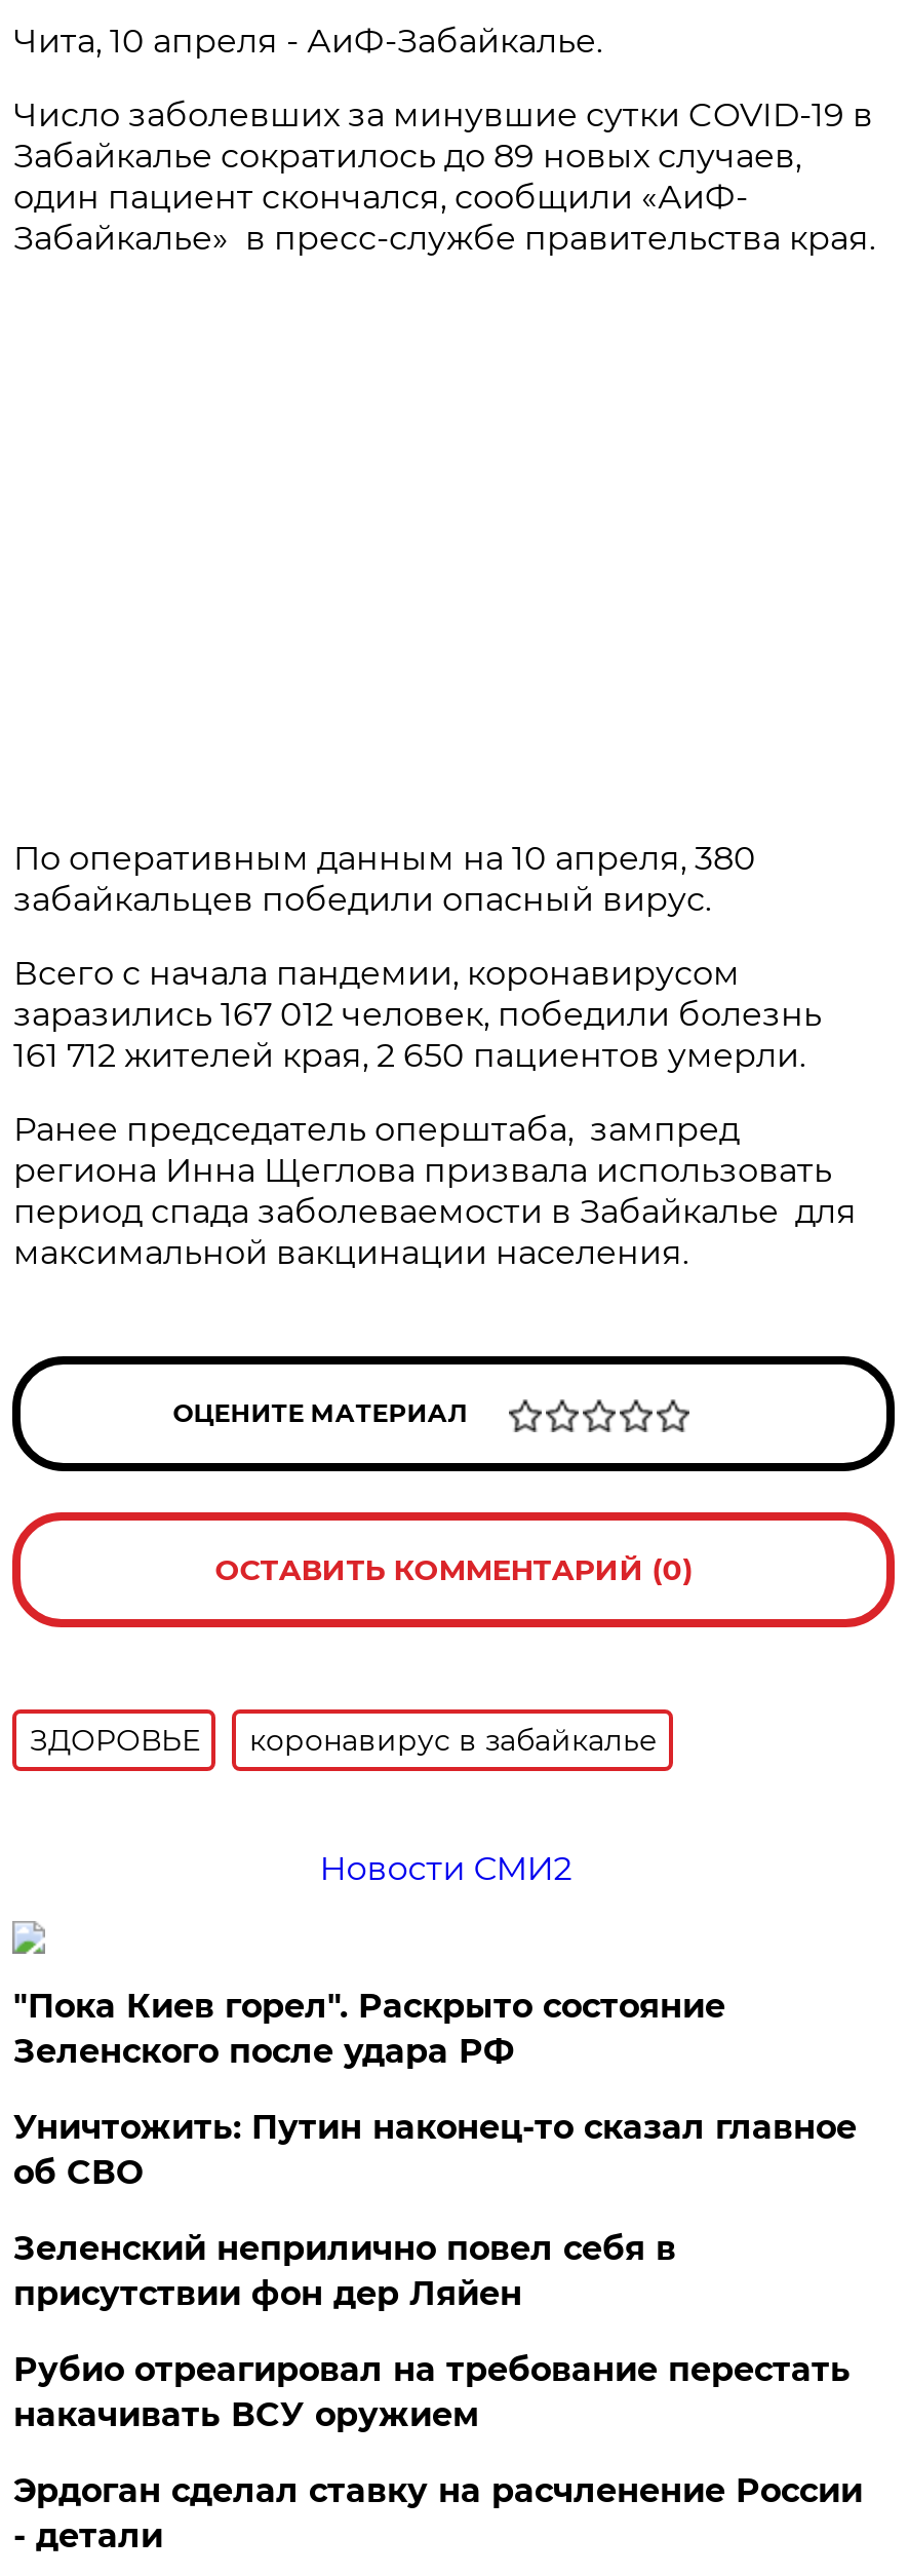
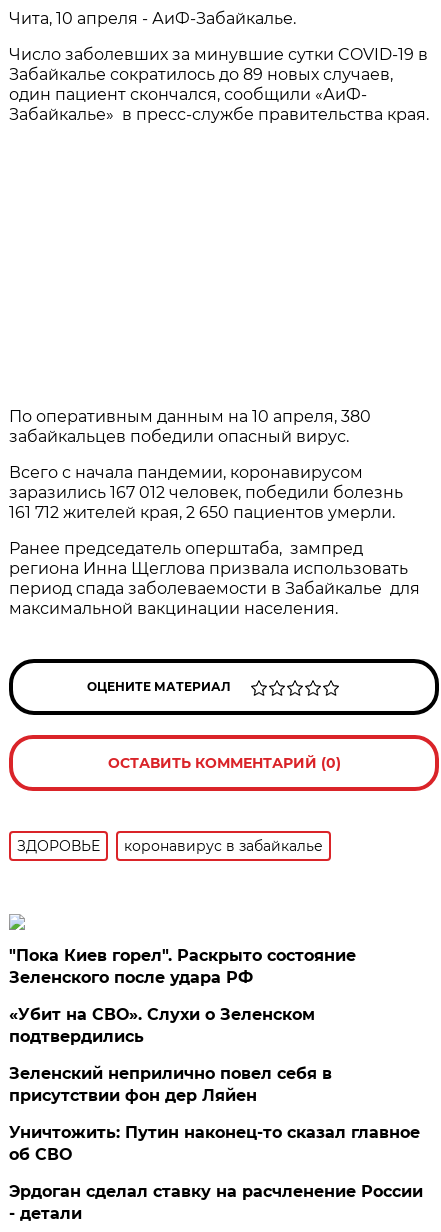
[319,1849,572,1888] Новости СМИ2 -> none
none -> [9,1005,315,1046] «Убит на СВО». Слухи о Зеленском | подтвердились
moved [13,2108,856,2192] -> [9,1123,420,1164]: Уничтожить: Путин наконец-то сказал главное | об СВО
[13,2350,850,2434] Рубио отреагировал на требование перестать | накачивать ВСУ оружием -> none

